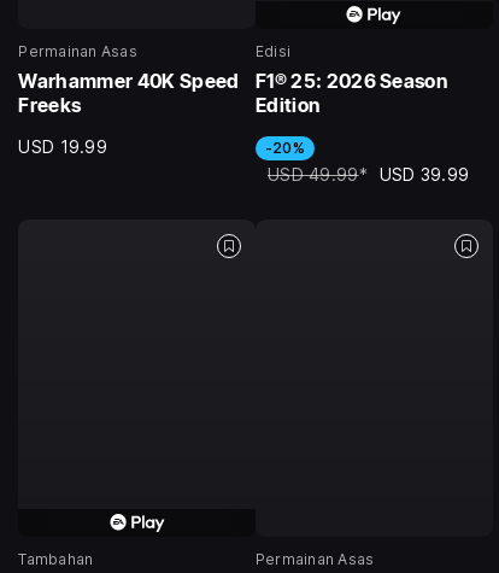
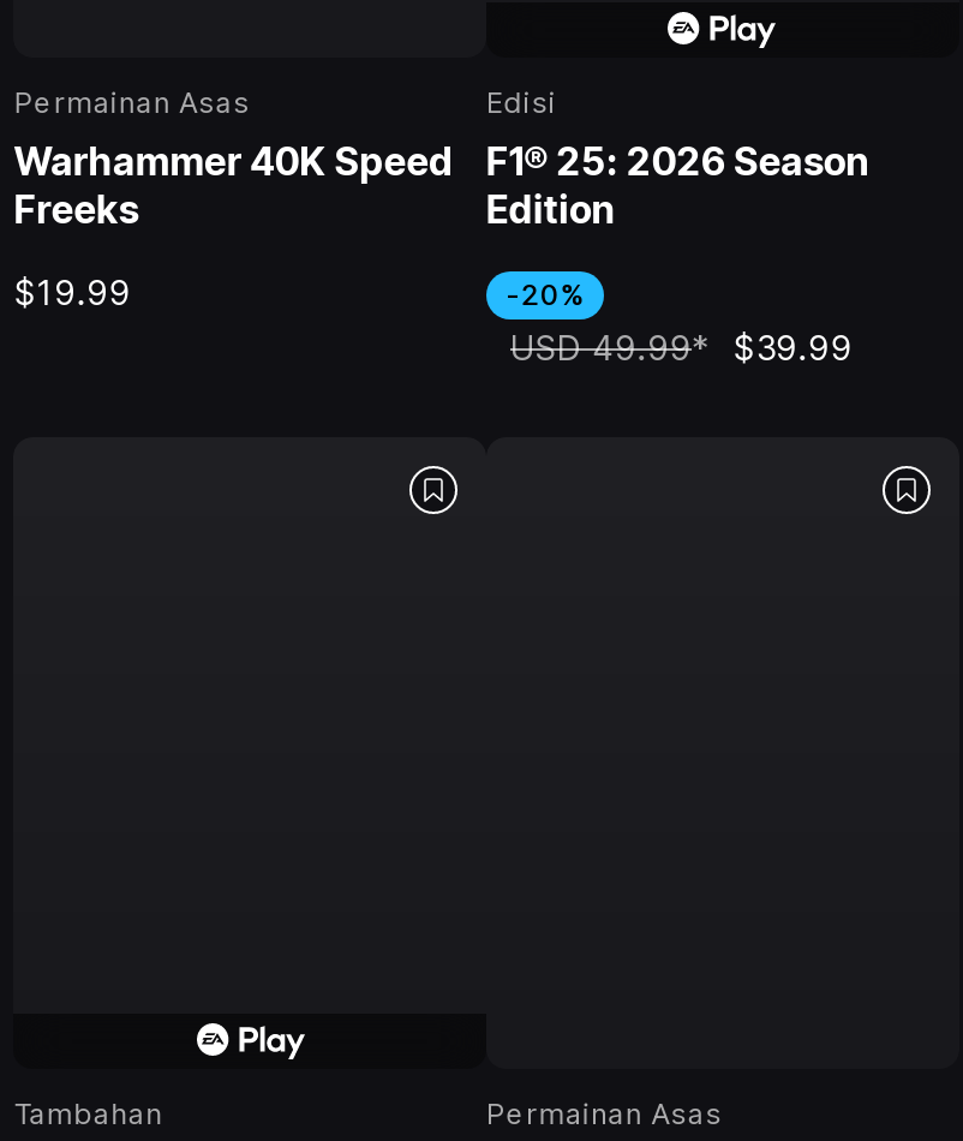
[19,137,107,157] USD 19.99 -> [14,272,131,313] $19.99
[268,165,469,185] USD 49.99* USD 39.99 -> [510,328,853,368] USD 49.99* $39.99

